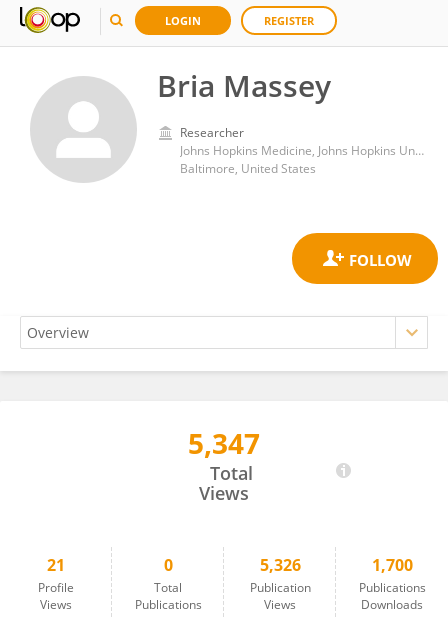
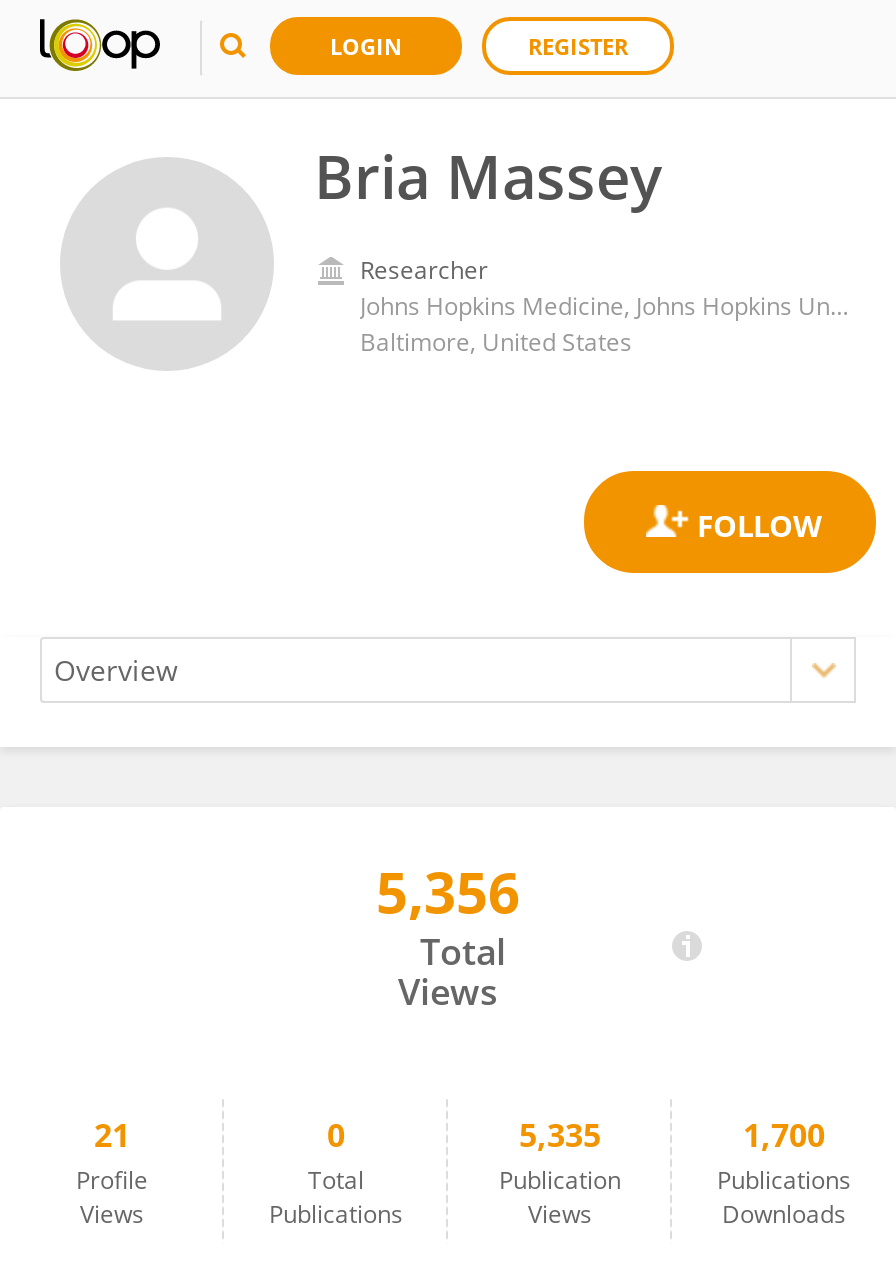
[188,424,260,462] 5,347 -> [376,853,520,929] 5,356
[259,554,300,576] 5,326 -> [519,1113,601,1157] 5,335

